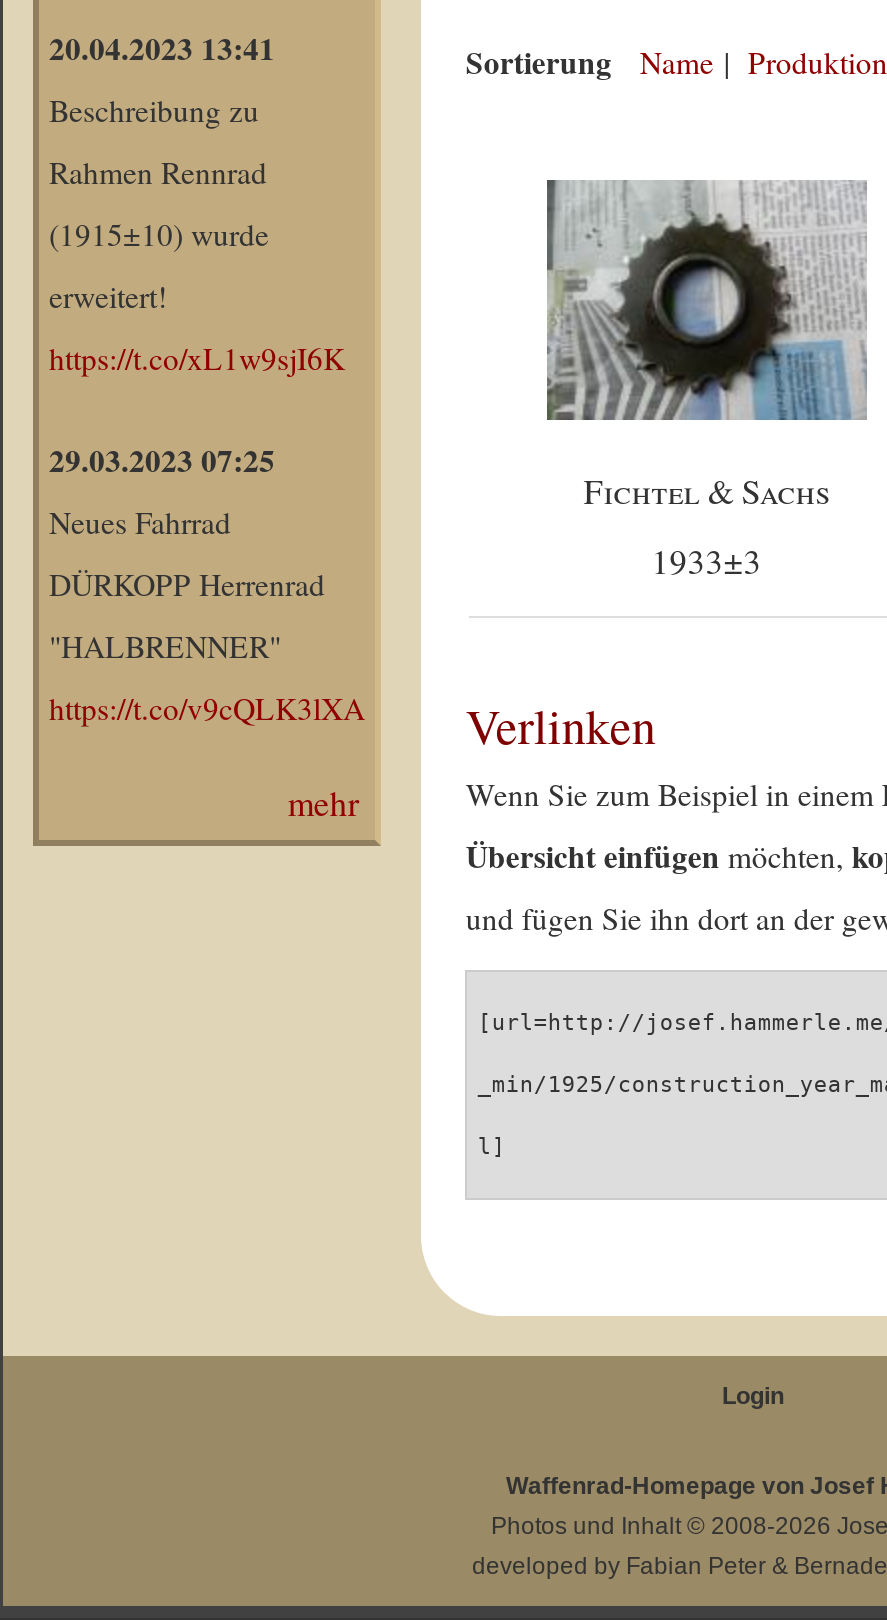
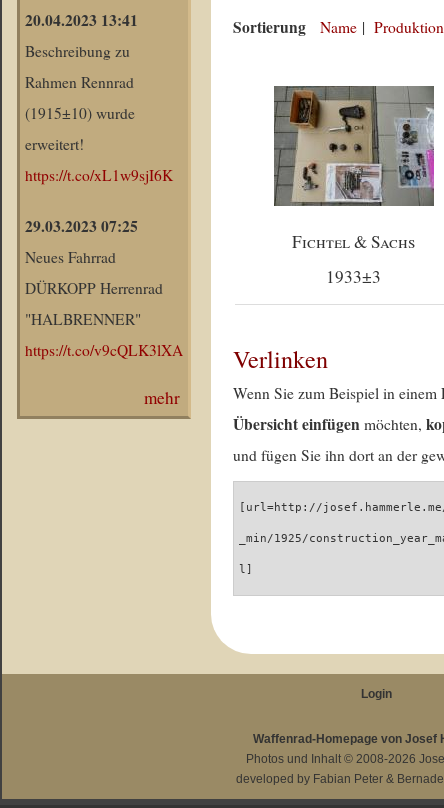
[547,182,867,422] [image] -> [274,86,435,207] [image]

